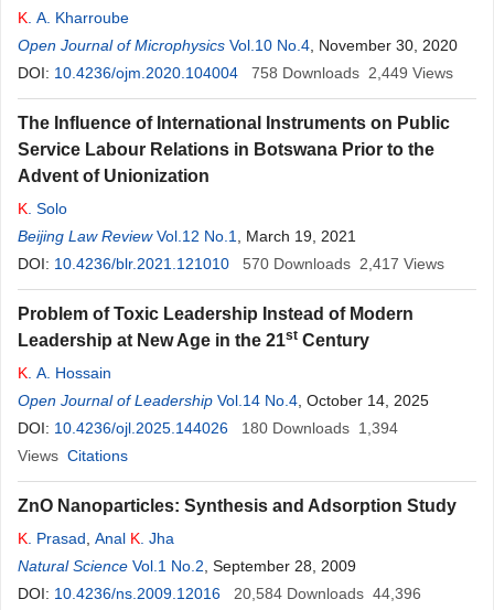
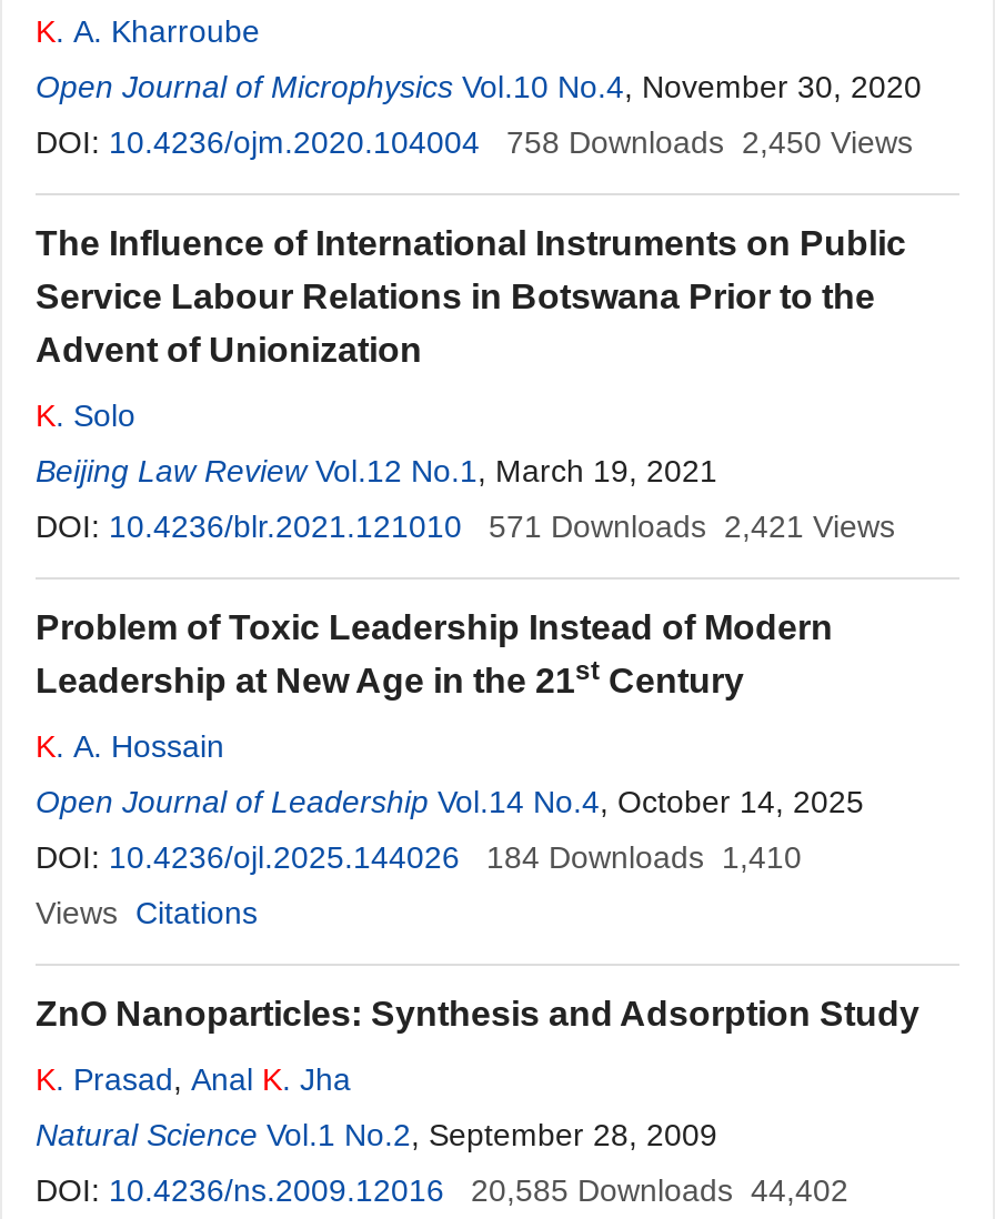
[251,64,453,82] 758 Downloads 2,449 Views -> [506,124,913,160] 758 Downloads 2,450 Views
[243,255,444,272] 570 Downloads 2,417 Views -> [489,508,895,544] 571 Downloads 2,421 Views
[18,419,398,437] DOI: 10.4236/ojl.2025.144026 180 Downloads 1,394 -> [36,839,802,875] DOI: 10.4236/ojl.2025.144026 184 Downloads 1,410
[18,585,421,602] DOI: 10.4236/ns.2009.12016 20,584 Downloads 44,396 -> [36,1172,848,1208] DOI: 10.4236/ns.2009.12016 20,585 Downloads 44,402

